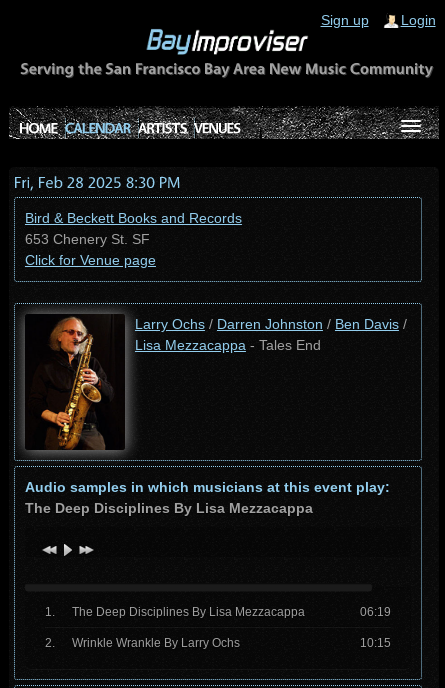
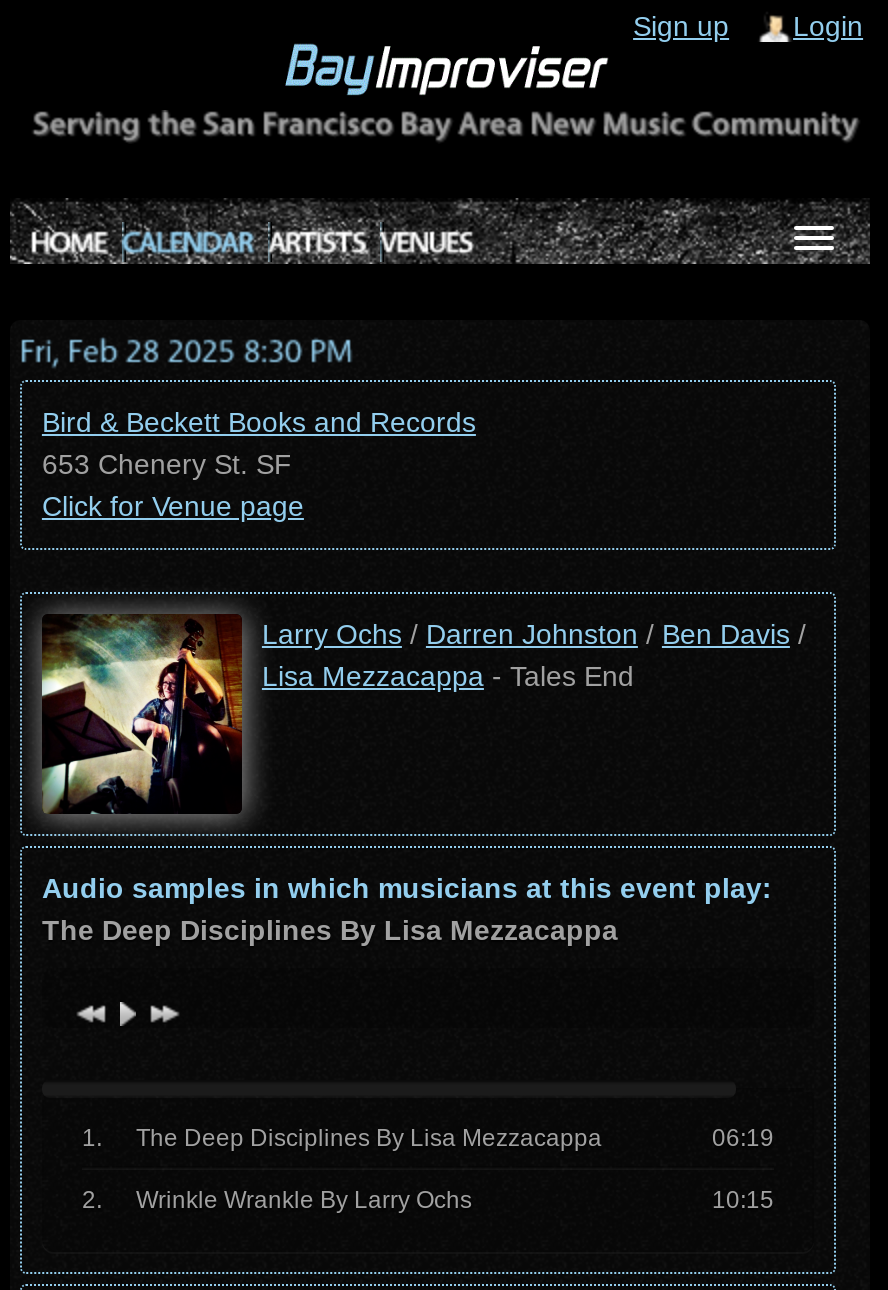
[25,314,125,450] [image] -> [40,614,244,814] [image]

